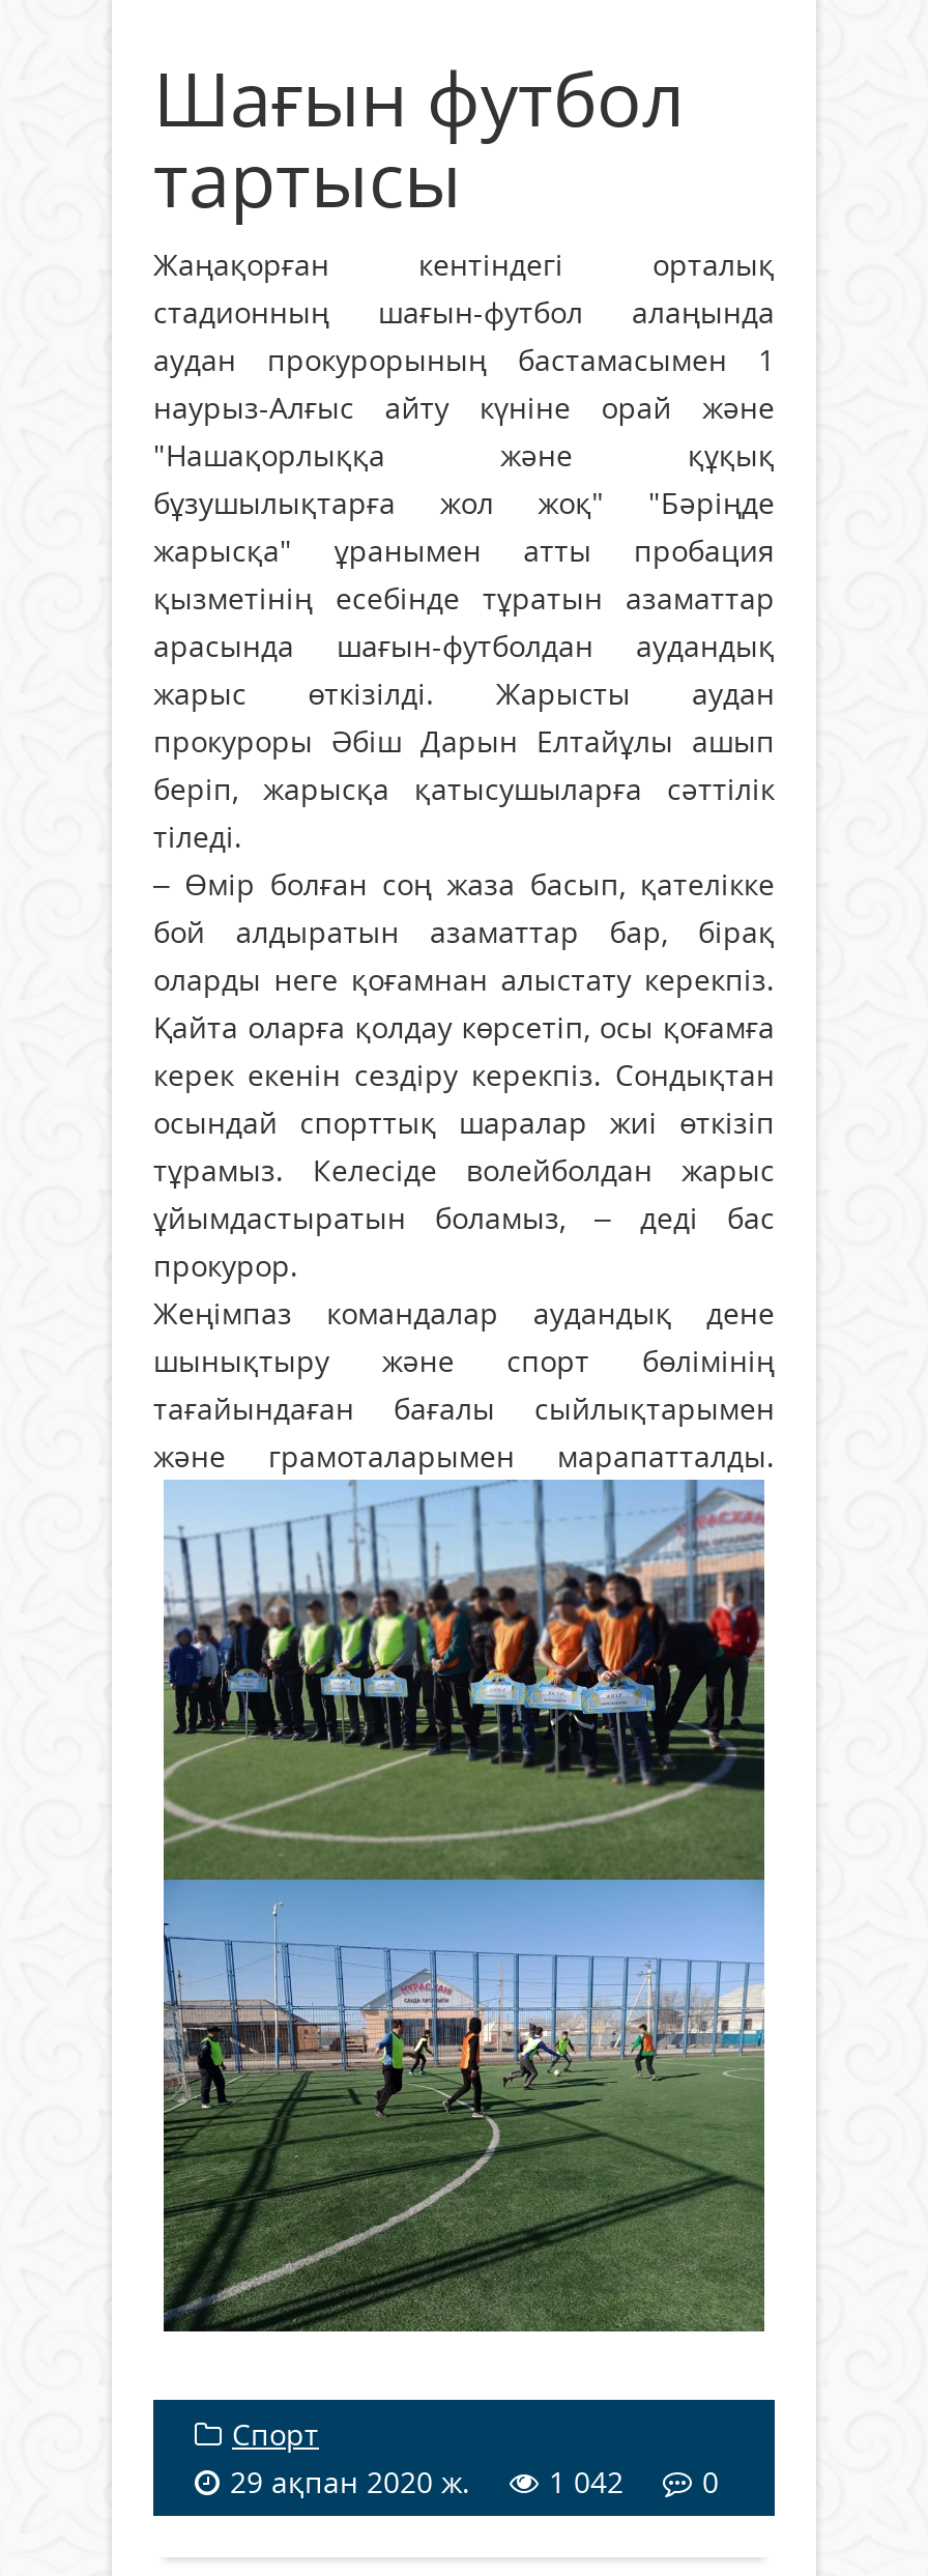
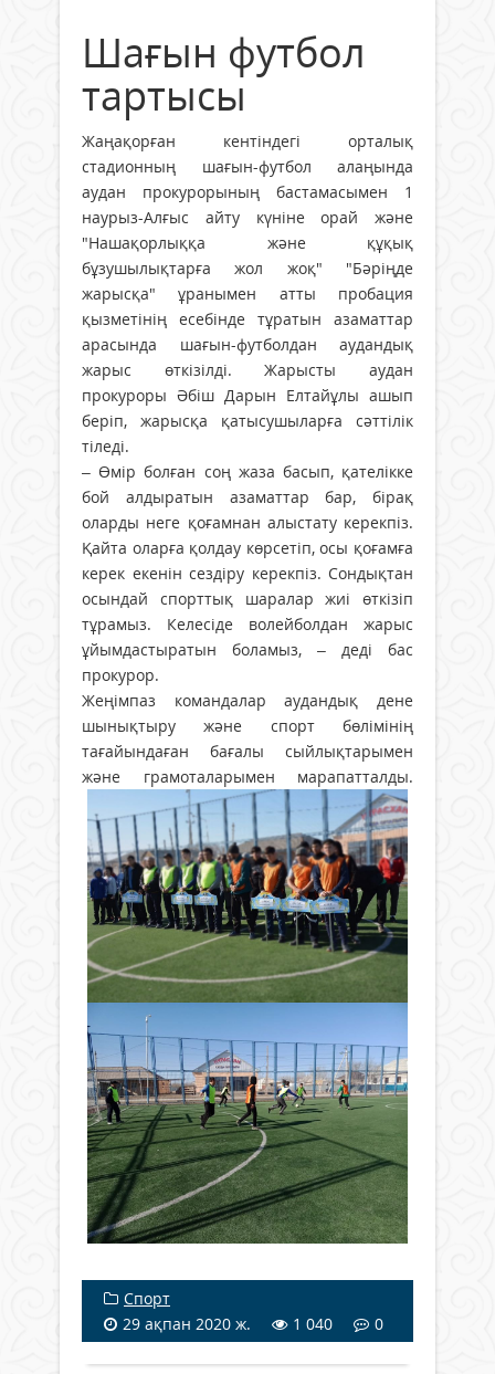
[230,2461,719,2501] 29 ақпан 2020 ж. 1 042 0 -> [123,1313,383,1334] 29 ақпан 2020 ж. 1 040 0

